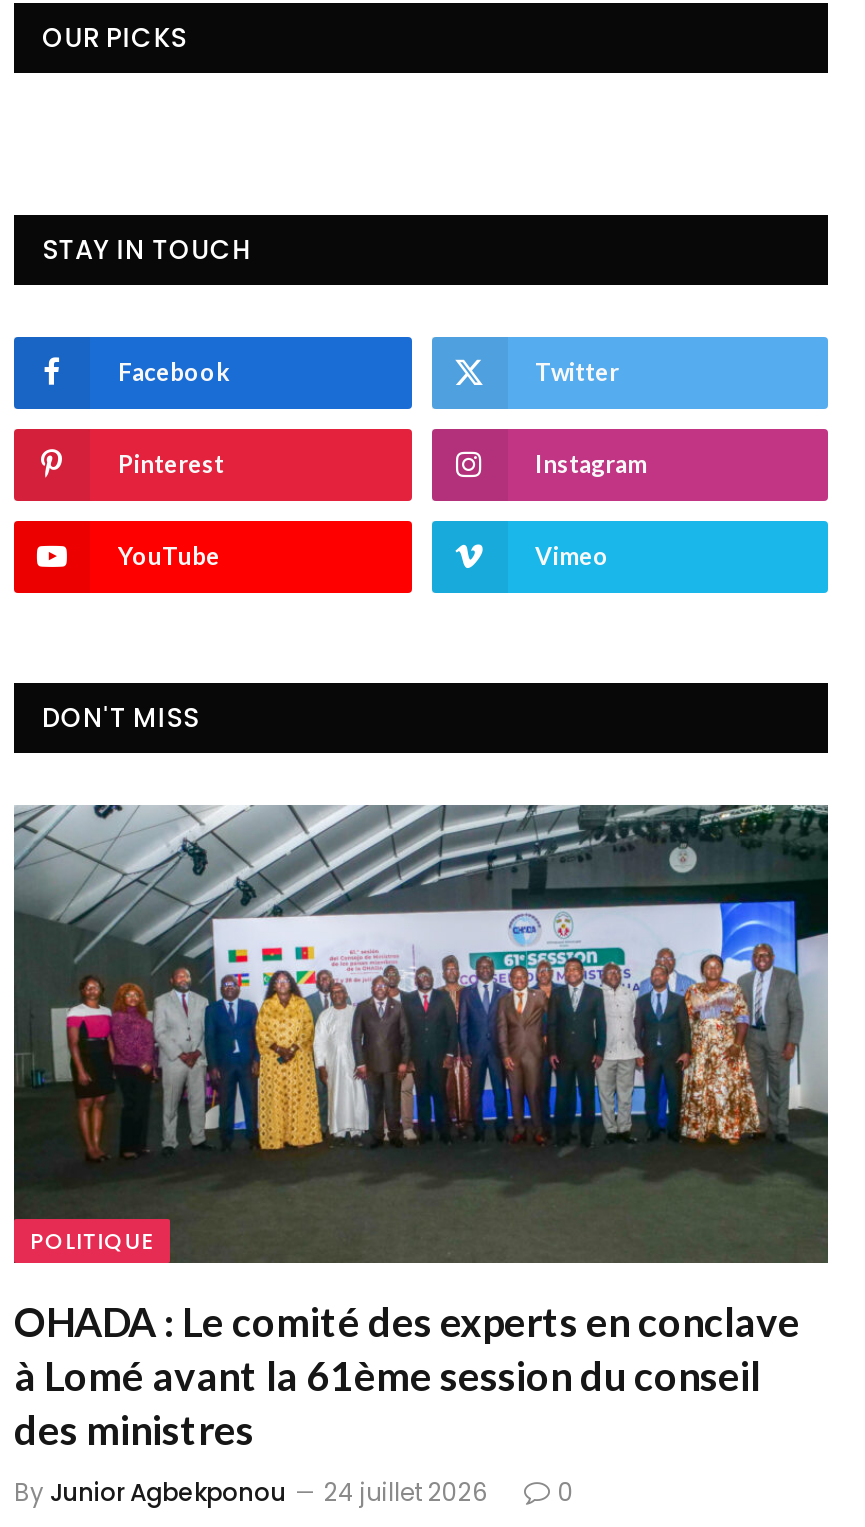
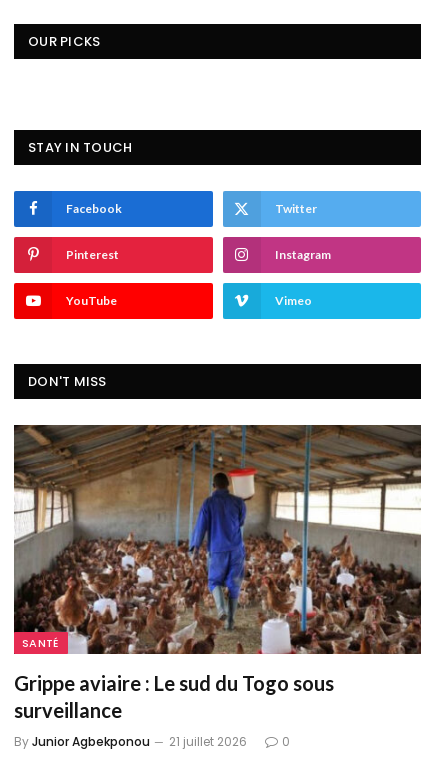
[12,803,828,1263] [image] | POLITIQUE -> [14,424,421,651] [image] | SANTÉ
[14,1297,800,1453] OHADA : Le comité des experts en conclave | à Lomé avant la 61ème session du conseil | des ministres -> [14,671,334,722] Grippe aviaire : Le sud du Togo sous | surveillance
[14,1475,488,1509] By Junior Agbekponou 24 juillet 2026 -> [14,733,247,750] By Junior Agbekponou 21 juillet 2026

